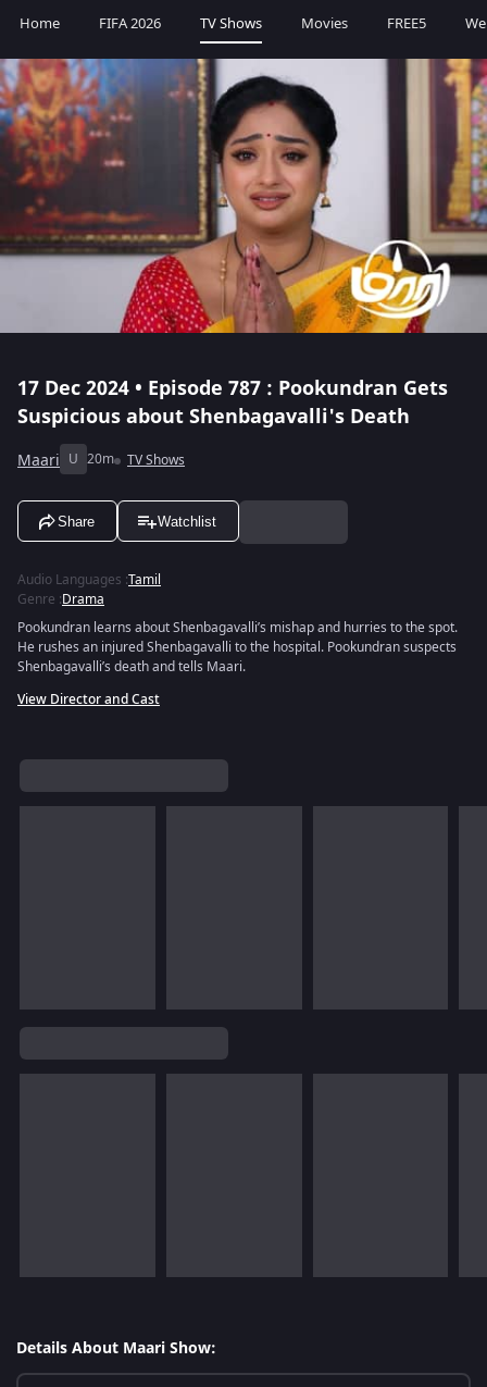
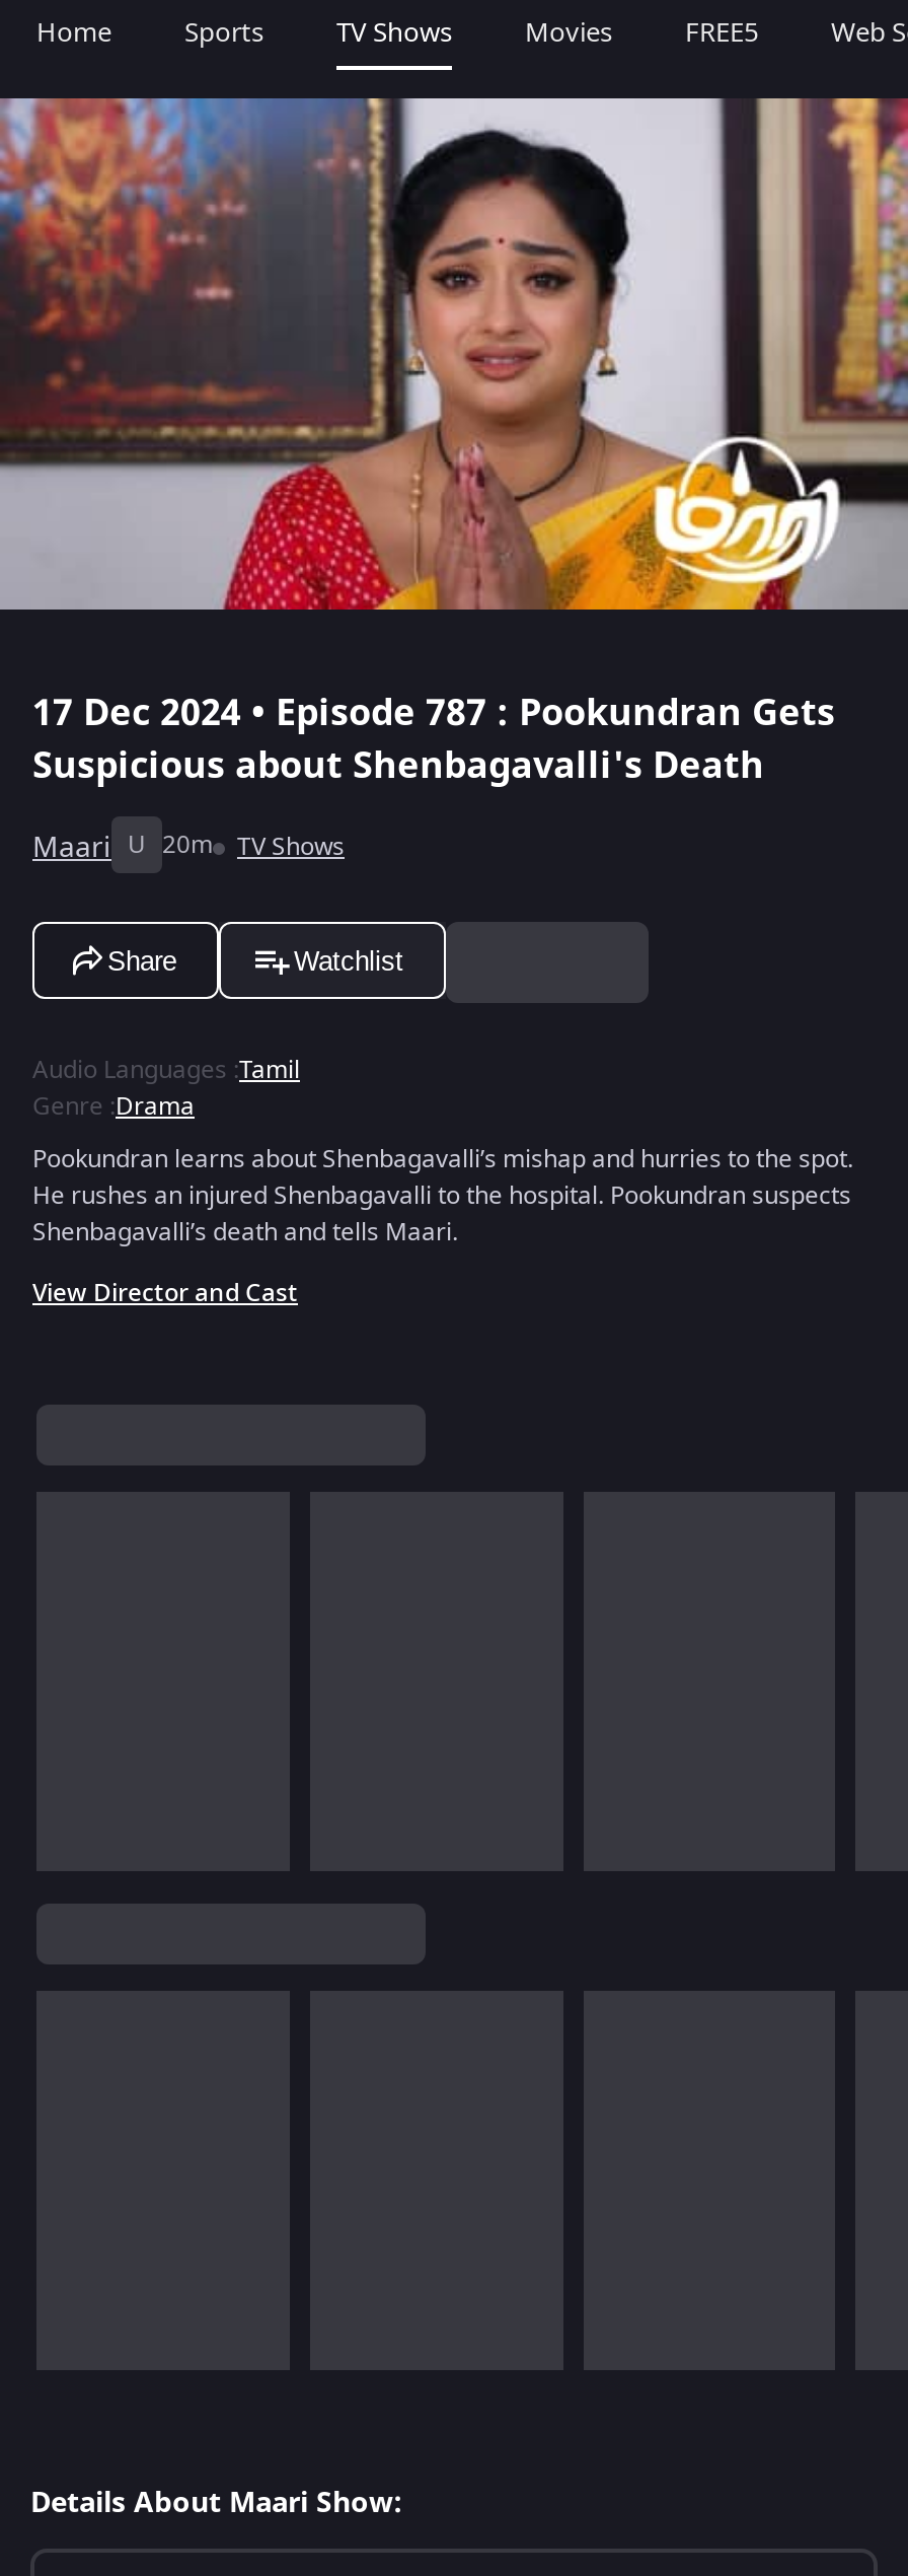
[99,13,161,34] FIFA 2026 -> [184,13,263,52] Sports

